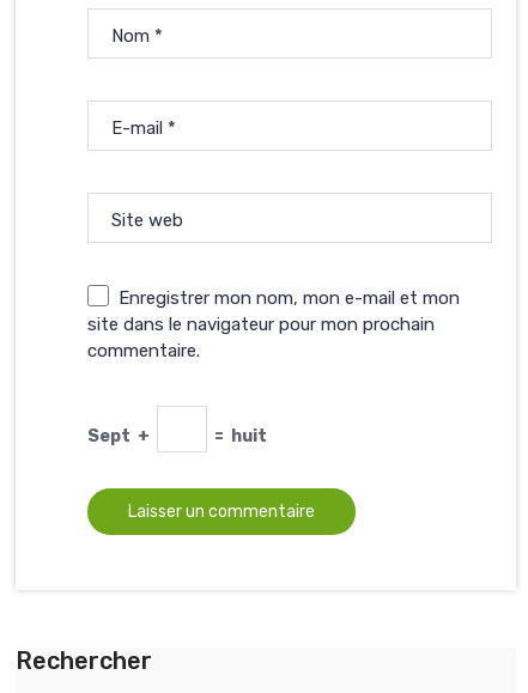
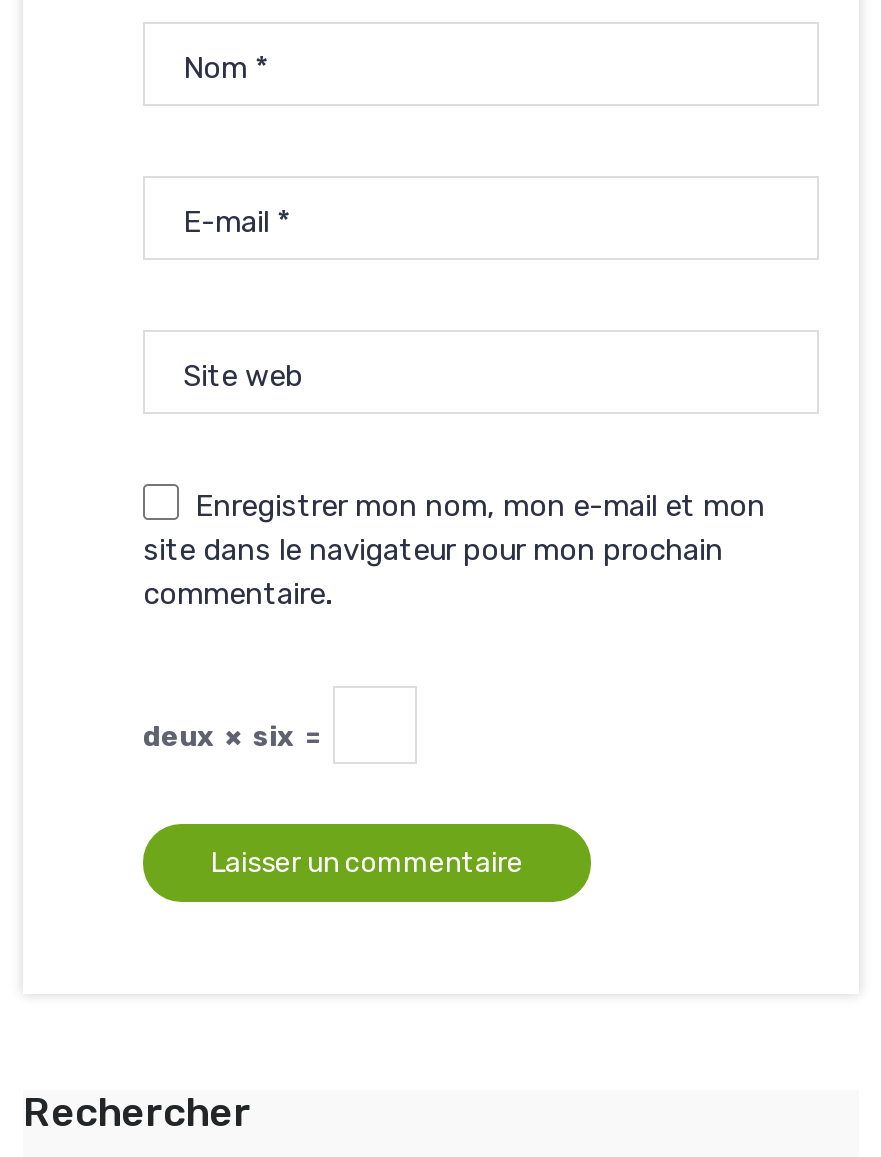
[87,426,267,446] Sept + | = huit -> [143,719,327,753] deux × six =

